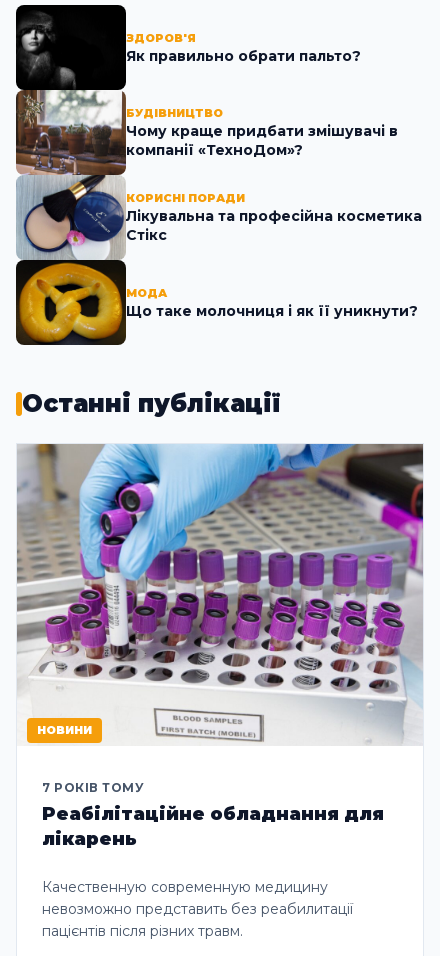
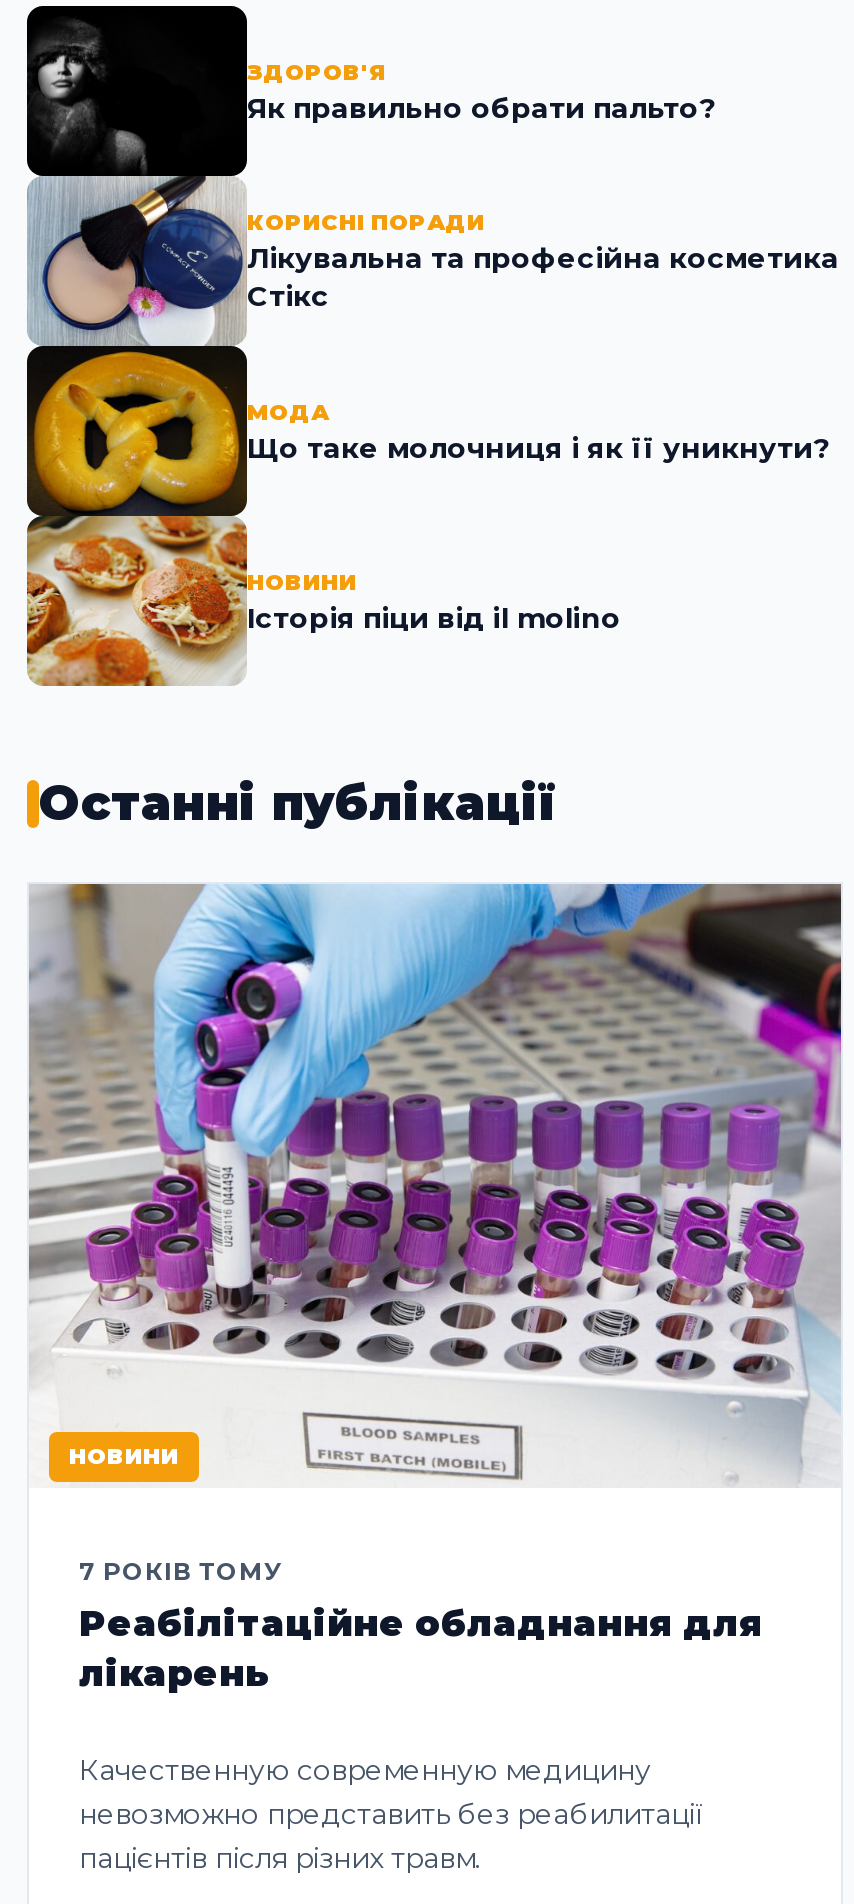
[16,90,398,175] [image] | БУДІВНИЦТВО | Чому краще придбати змішувачі в | компанії «ТехноДом»? -> none
moved [126,191,422,319] -> [247,208,839,465]: КОРИСНІ ПОРАДИ | Лікувальна та професійна косметика | Стікc | МОДА | Що таке молочниця і як її уникнути?
none -> [25,514,621,688] [image] | НОВИНИ | Історія піци від il molino

